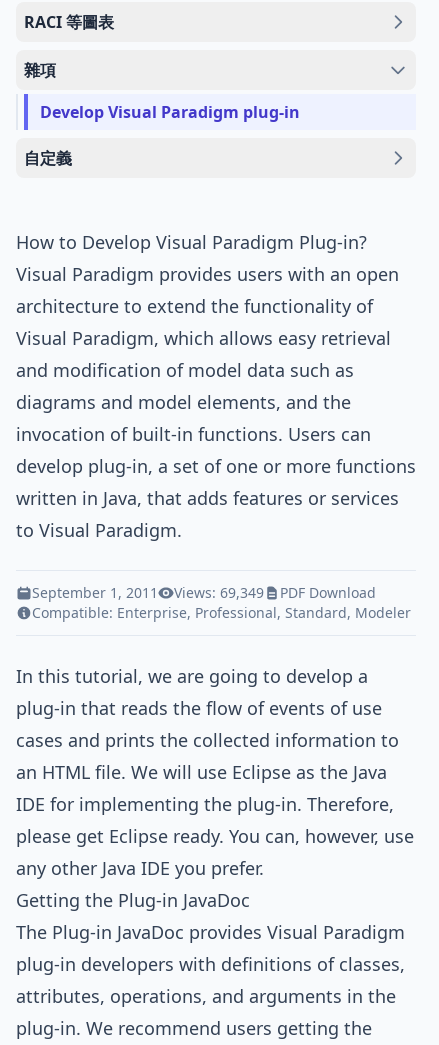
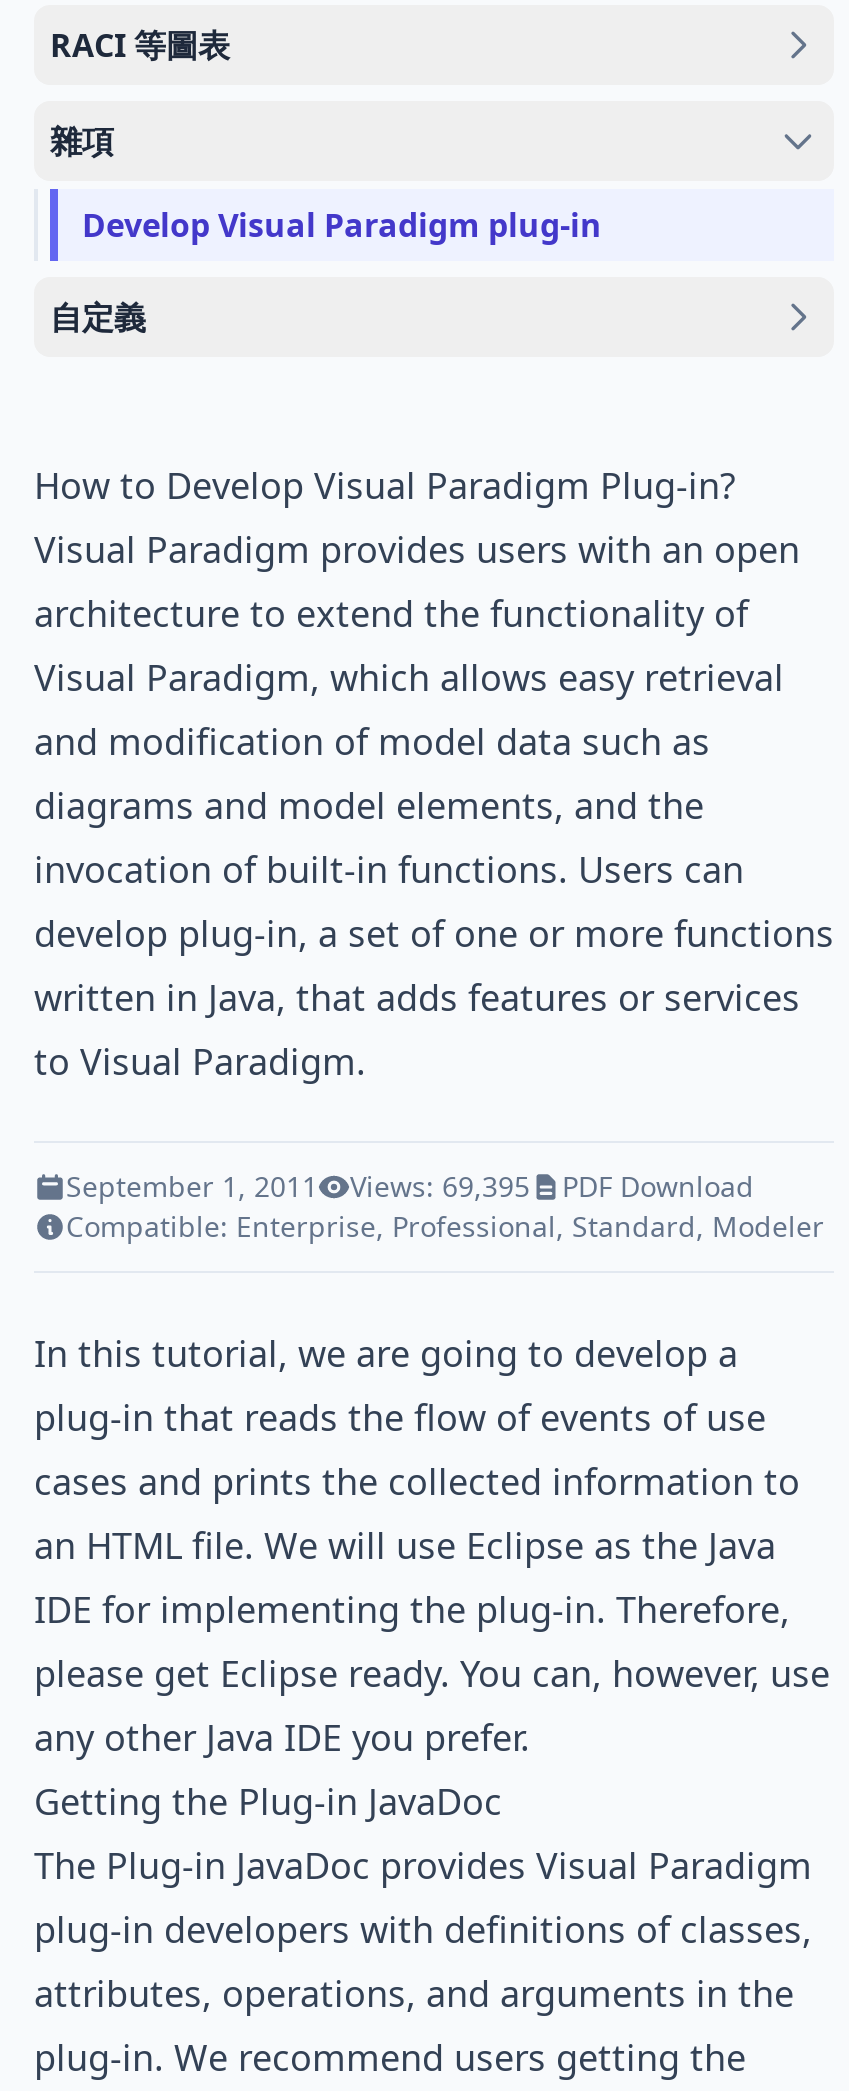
[32,583,376,602] September 1, 2011 Views: 69,349 PDF Download -> [66,1167,754,1205] September 1, 2011 Views: 69,395 PDF Download

